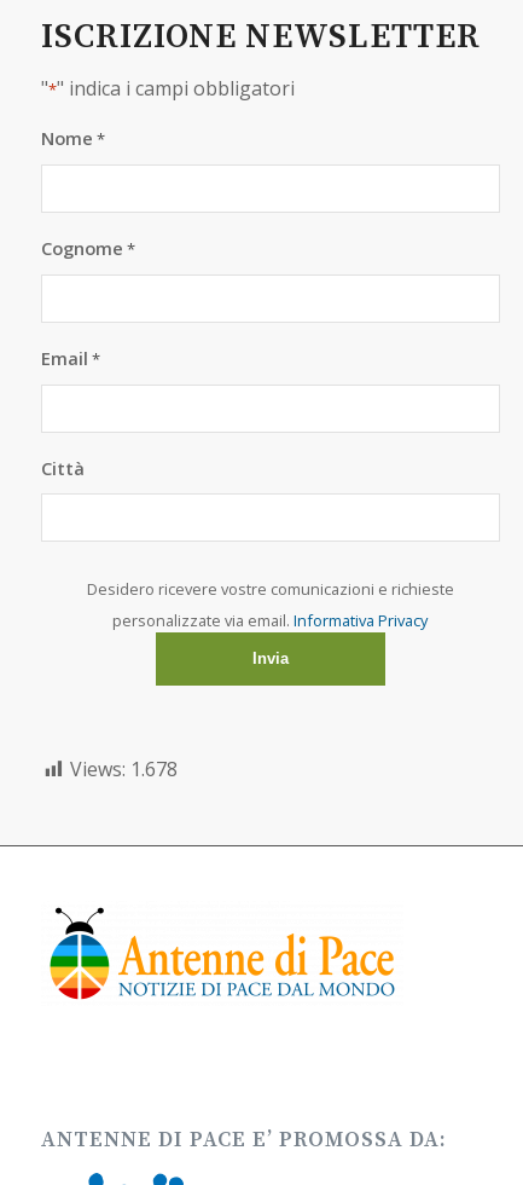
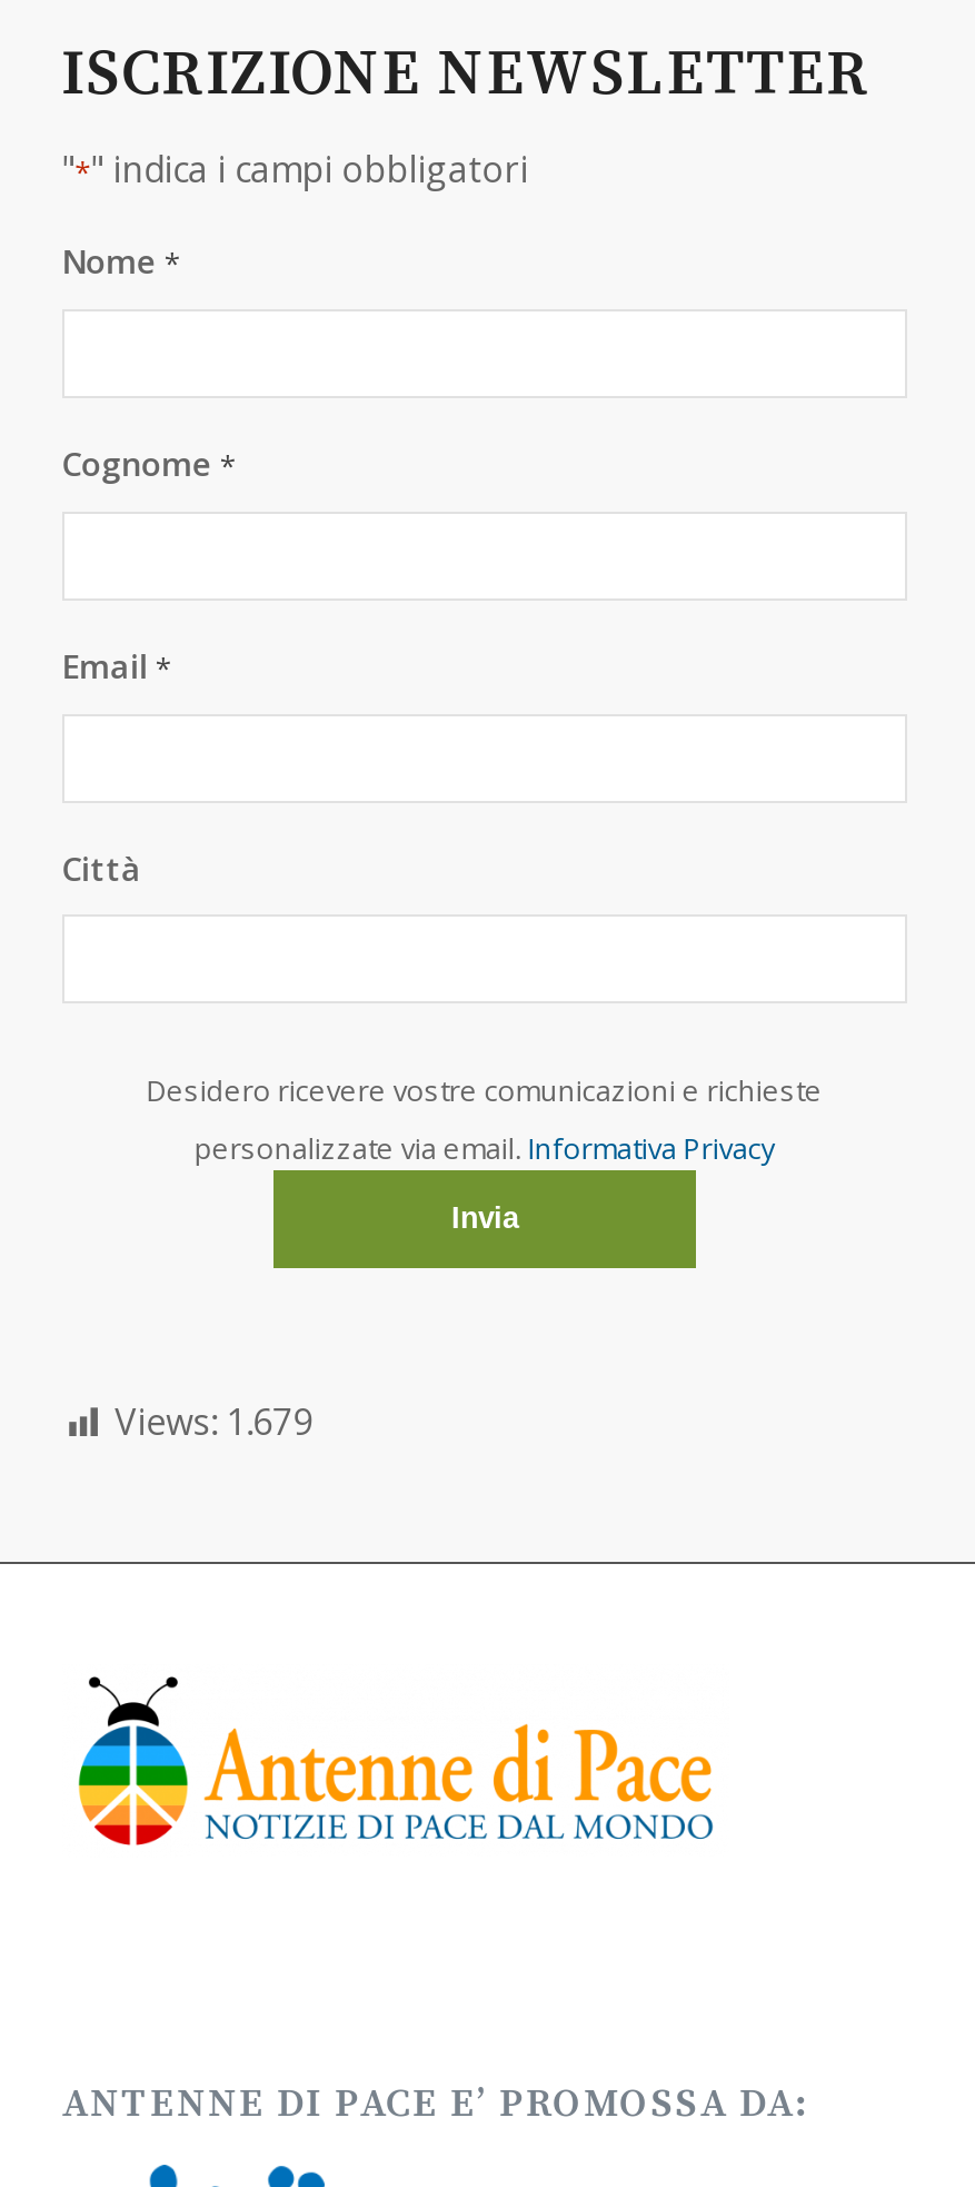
[70,756,177,783] Views: 1.678 -> [115,1398,313,1447] Views: 1.679

